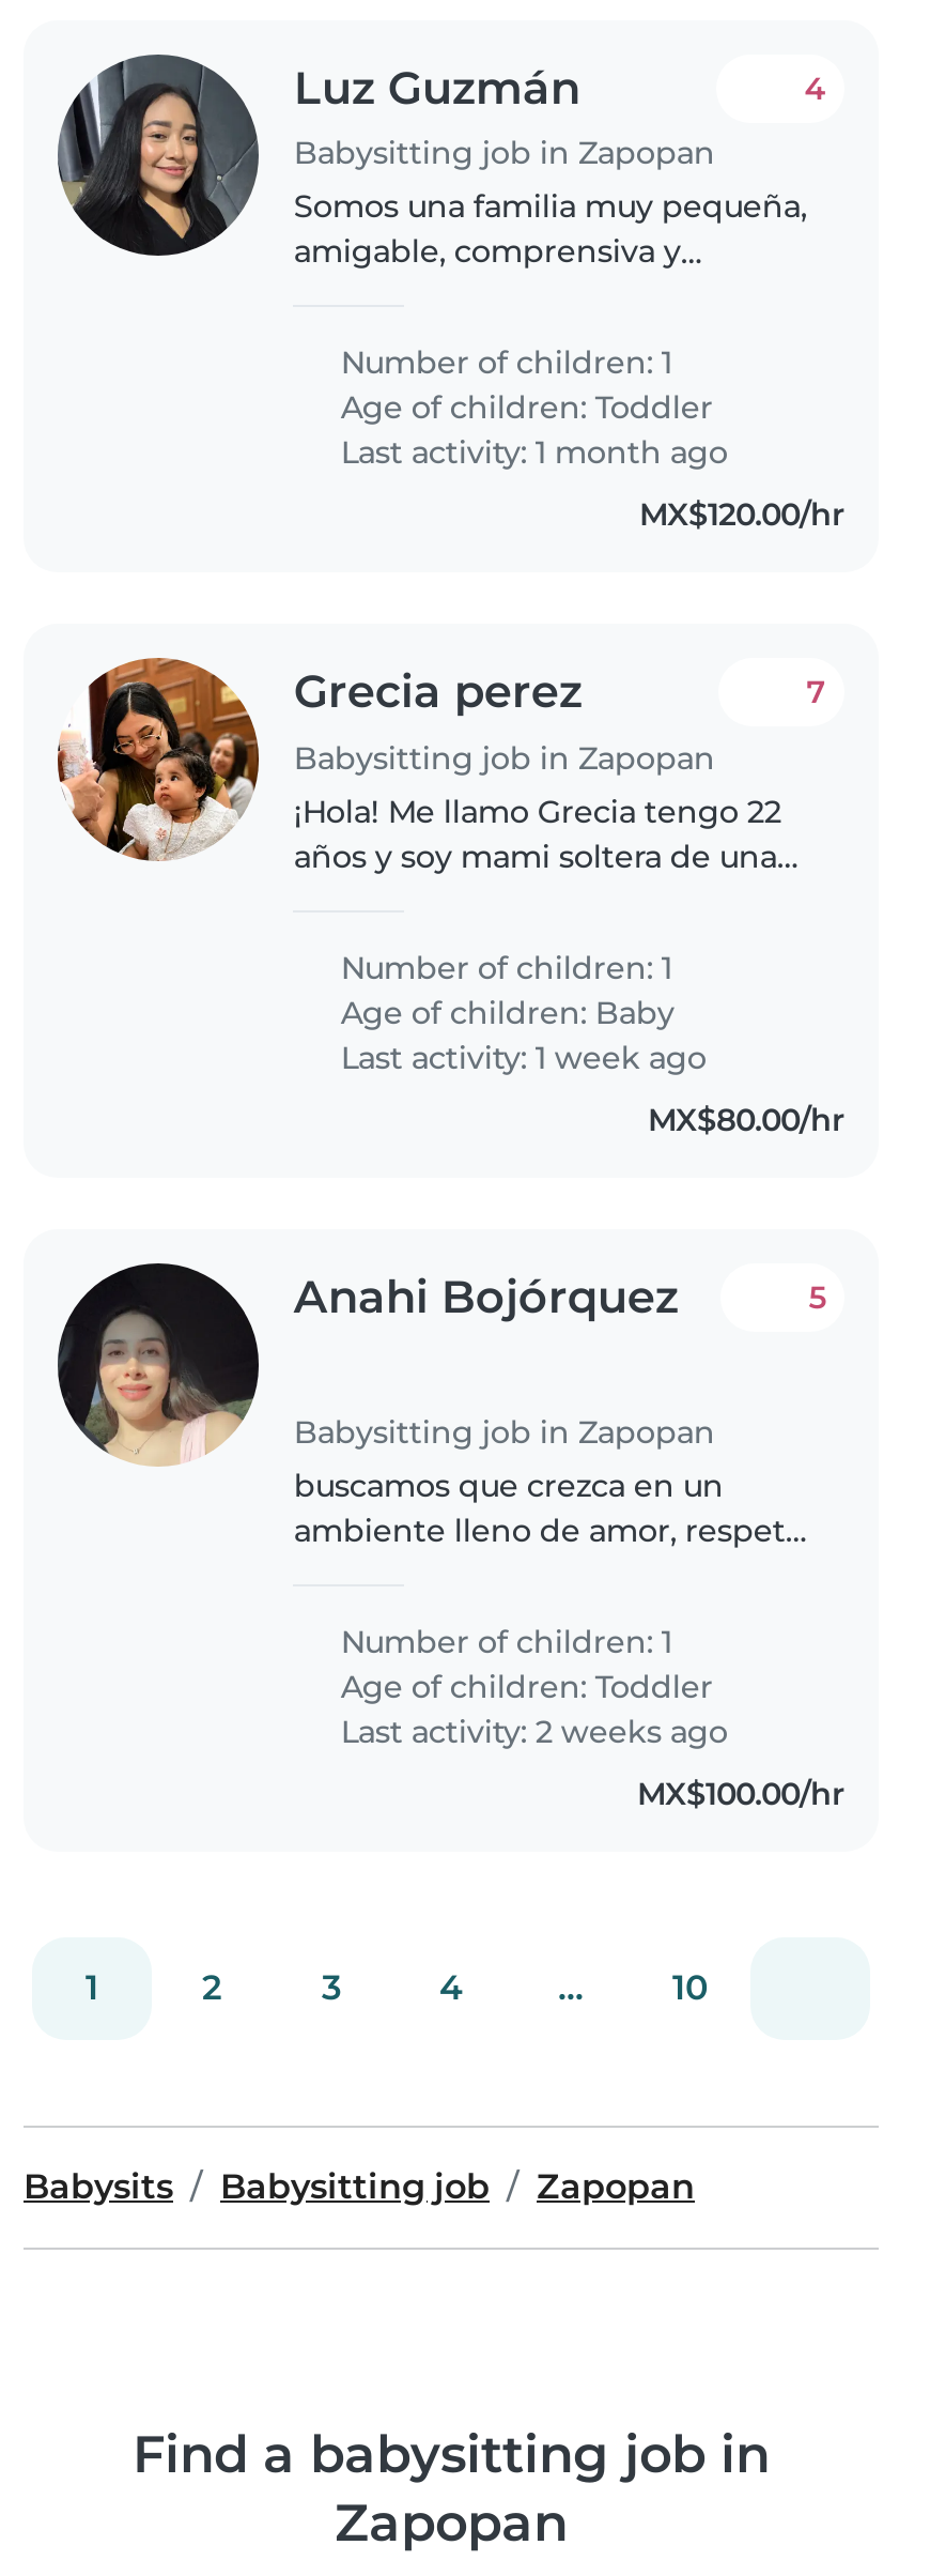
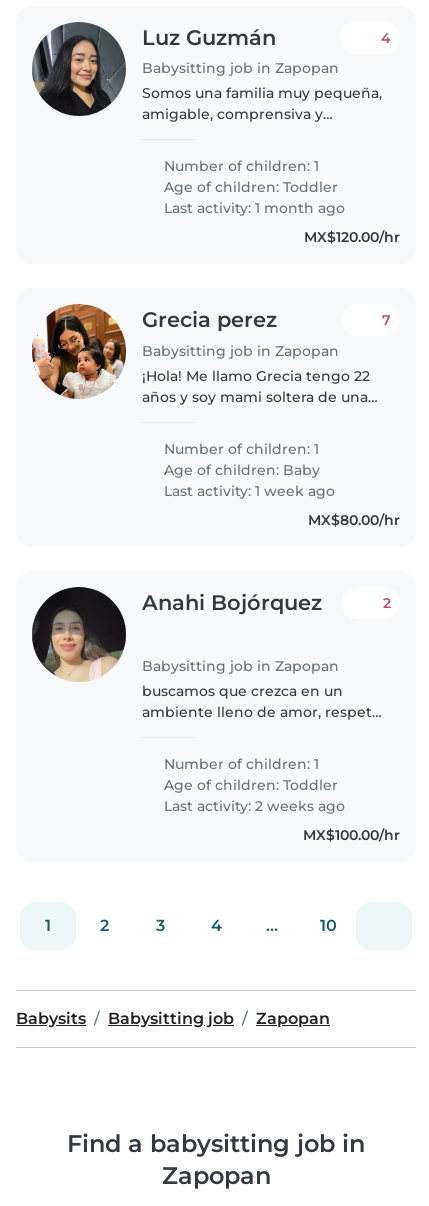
[809,1279,826,1317] 5 -> [383,594,391,612] 2

